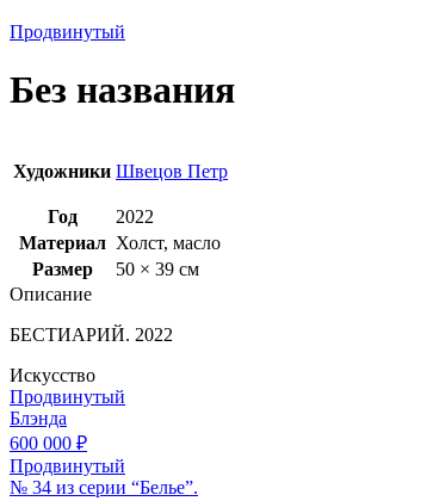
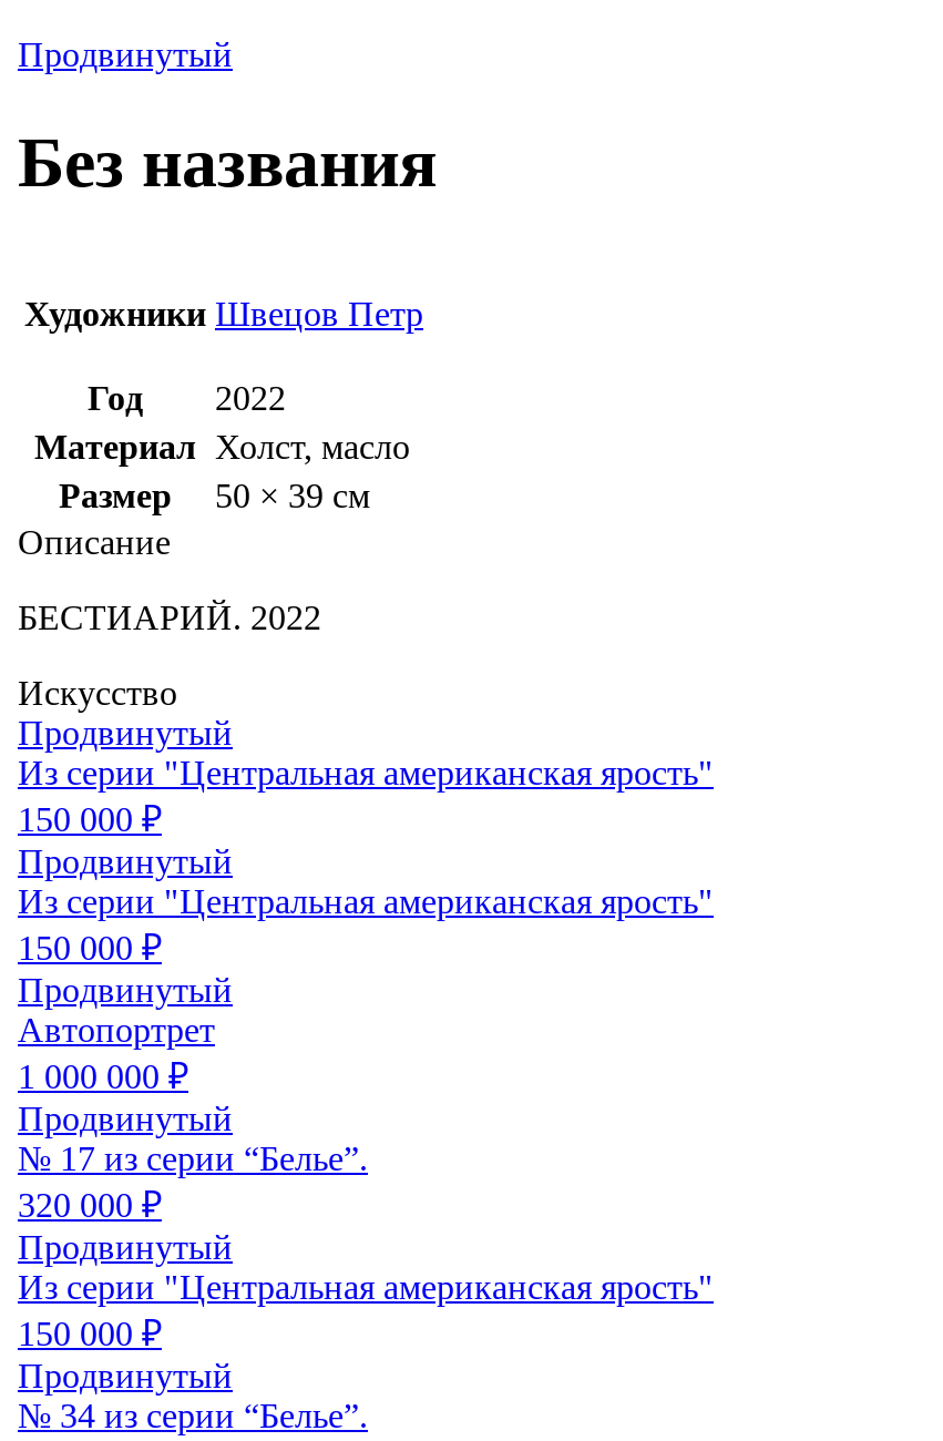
[10,408,87,453] Блэнда | 600 000 ₽ -> [18,754,714,1352] Из серии "Центральная американская ярость" | 150 000 ₽ | Продвинутый | Из серии "Центральная американская ярость" | 150 000 ₽ | Продвинутый | Автопортрет | 1 000 000 ₽ | Продвинутый | № 17 из серии “Белье”. | 320 000 ₽ | Продвинутый | Из серии "Центральная американская ярость" | 150 000 ₽

